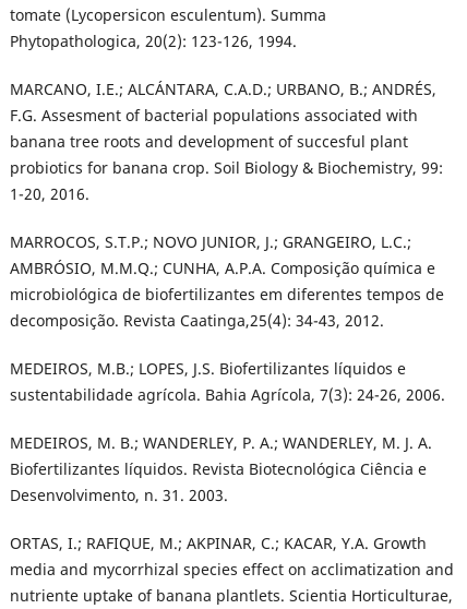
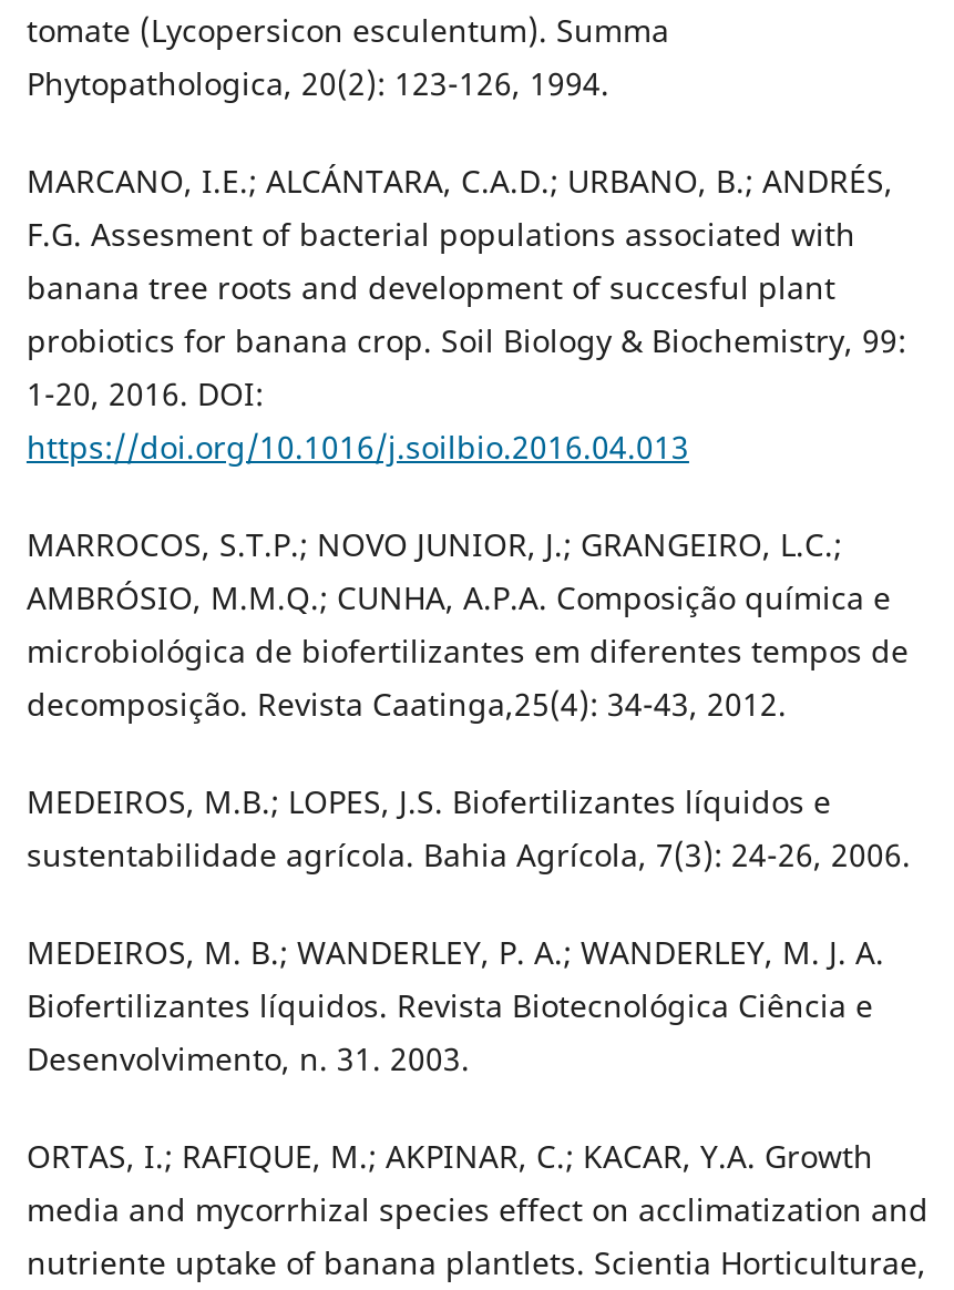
[10,183,89,204] 1-20, 2016. -> [27,372,689,468] 1-20, 2016. DOI: | https://doi.org/10.1016/j.soilbio.2016.04.013

